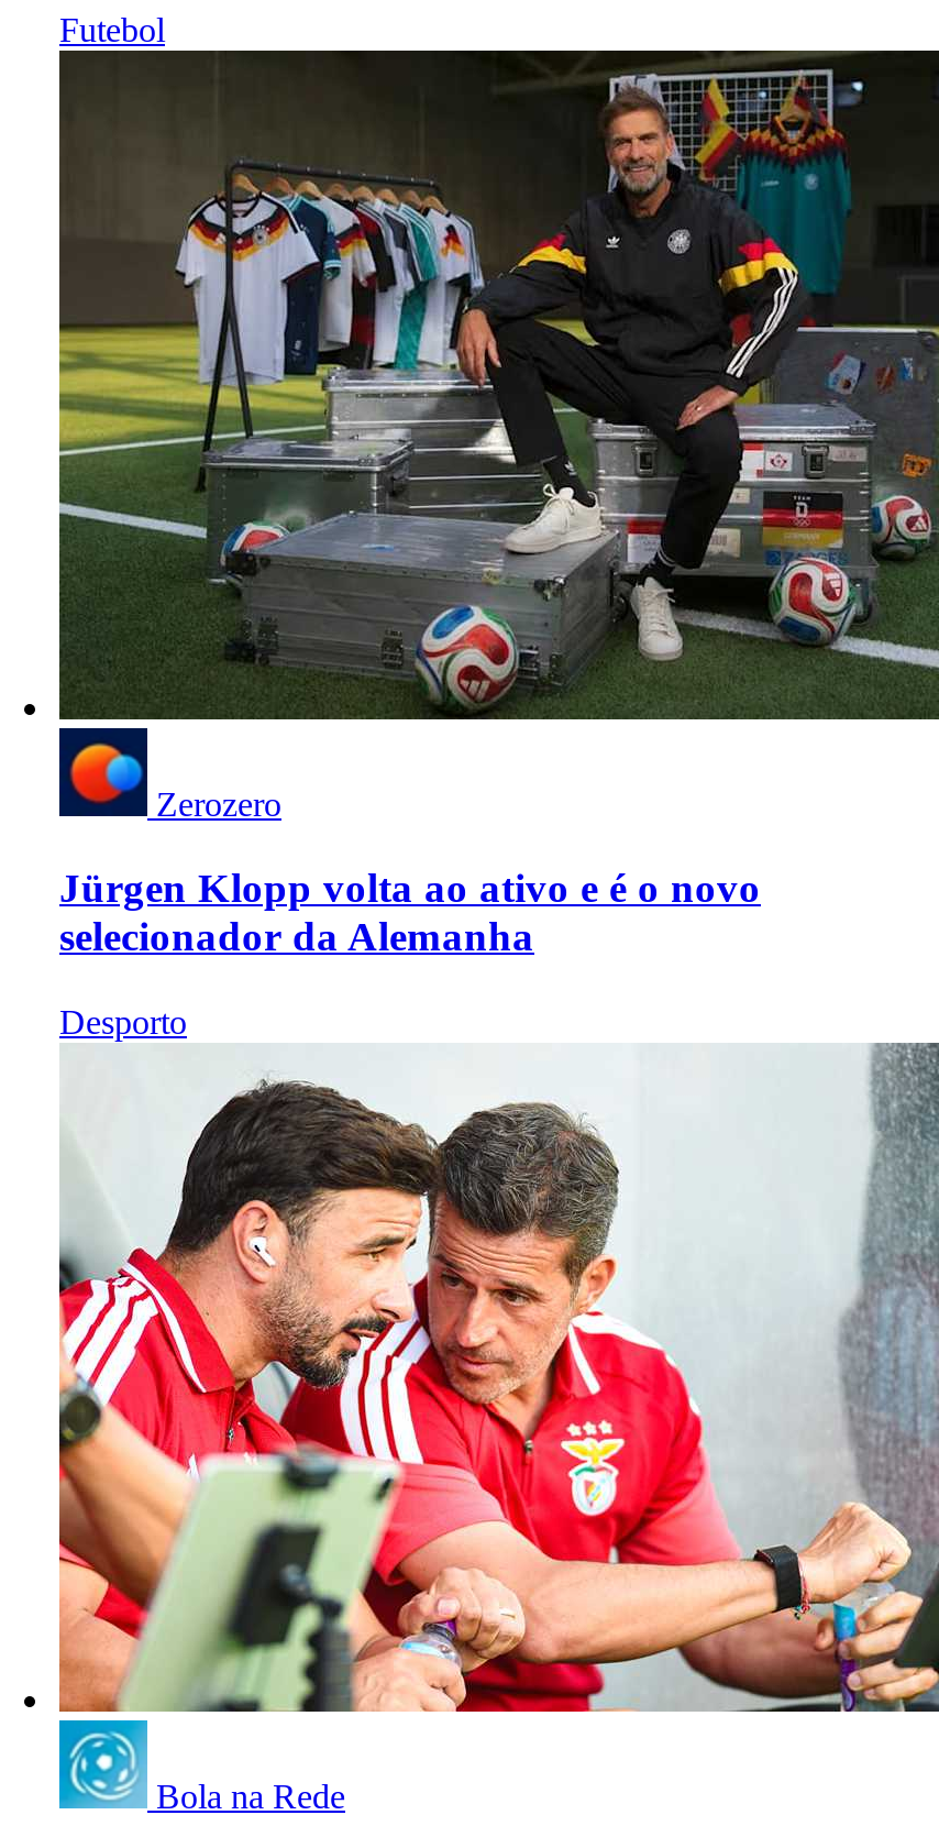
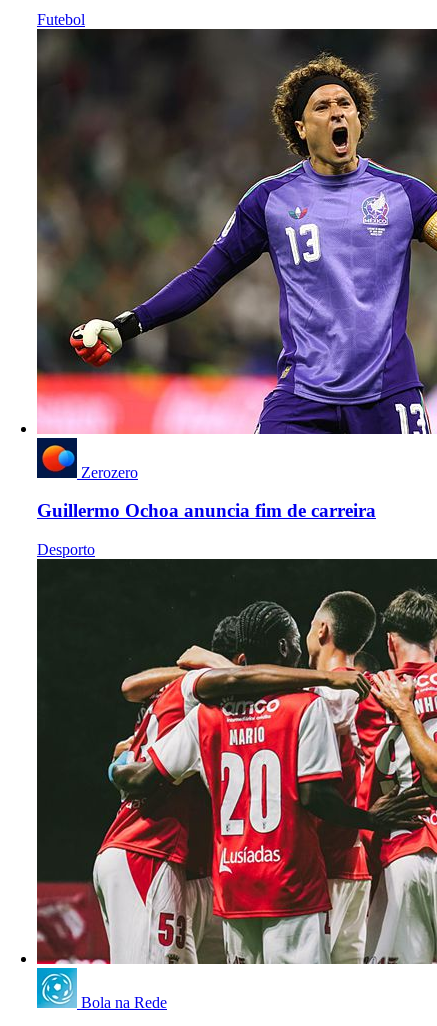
[59,53,932,722] [image] -> [36,29,434,435] [image]
[59,866,761,960] Jürgen Klopp volta ao ativo e é o novo | selecionador da Alemanha -> [37,500,376,521] Guillermo Ochoa anuncia fim de carreira
[57,1043,932,1714] [image] -> [36,558,434,965] [image]

